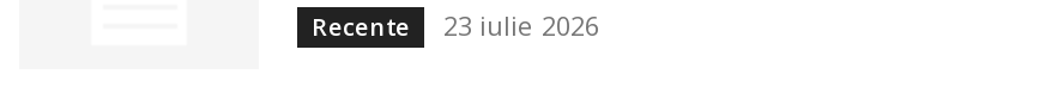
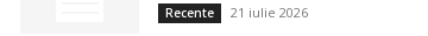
[312,6,599,42] Recente 23 iulie 2026 -> [165,3,308,21] Recente 21 iulie 2026

